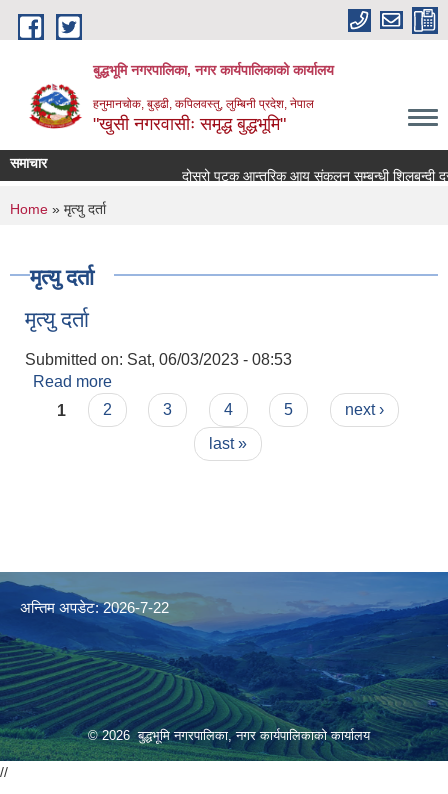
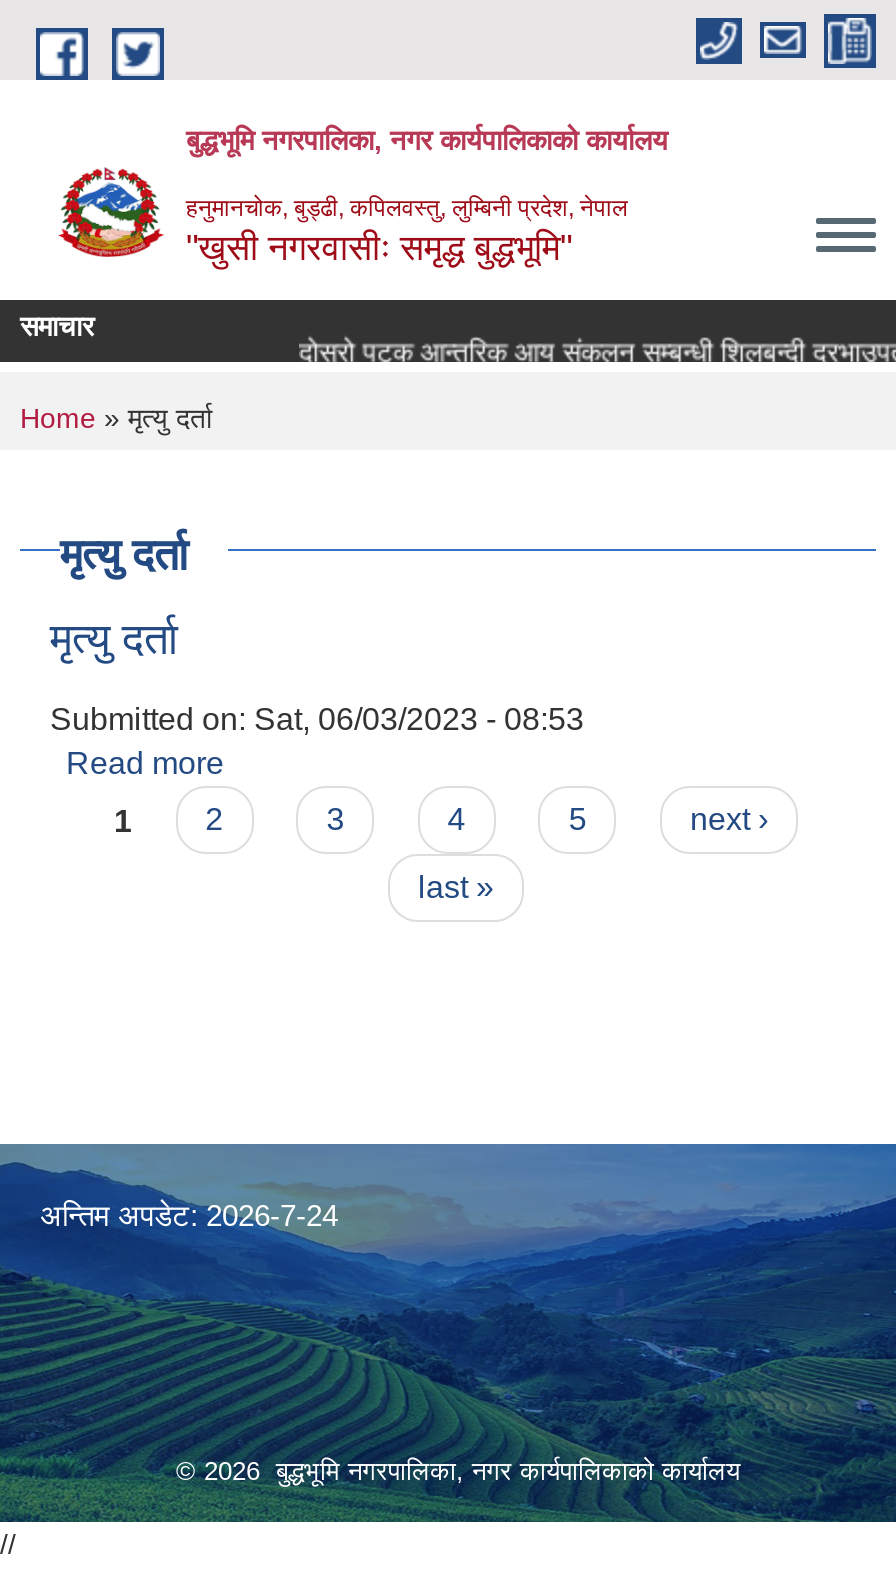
[20,599,169,616] अन्तिम अपडेट: 2026-7-22 -> [40,1199,338,1233] अन्तिम अपडेट: 2026-7-24

